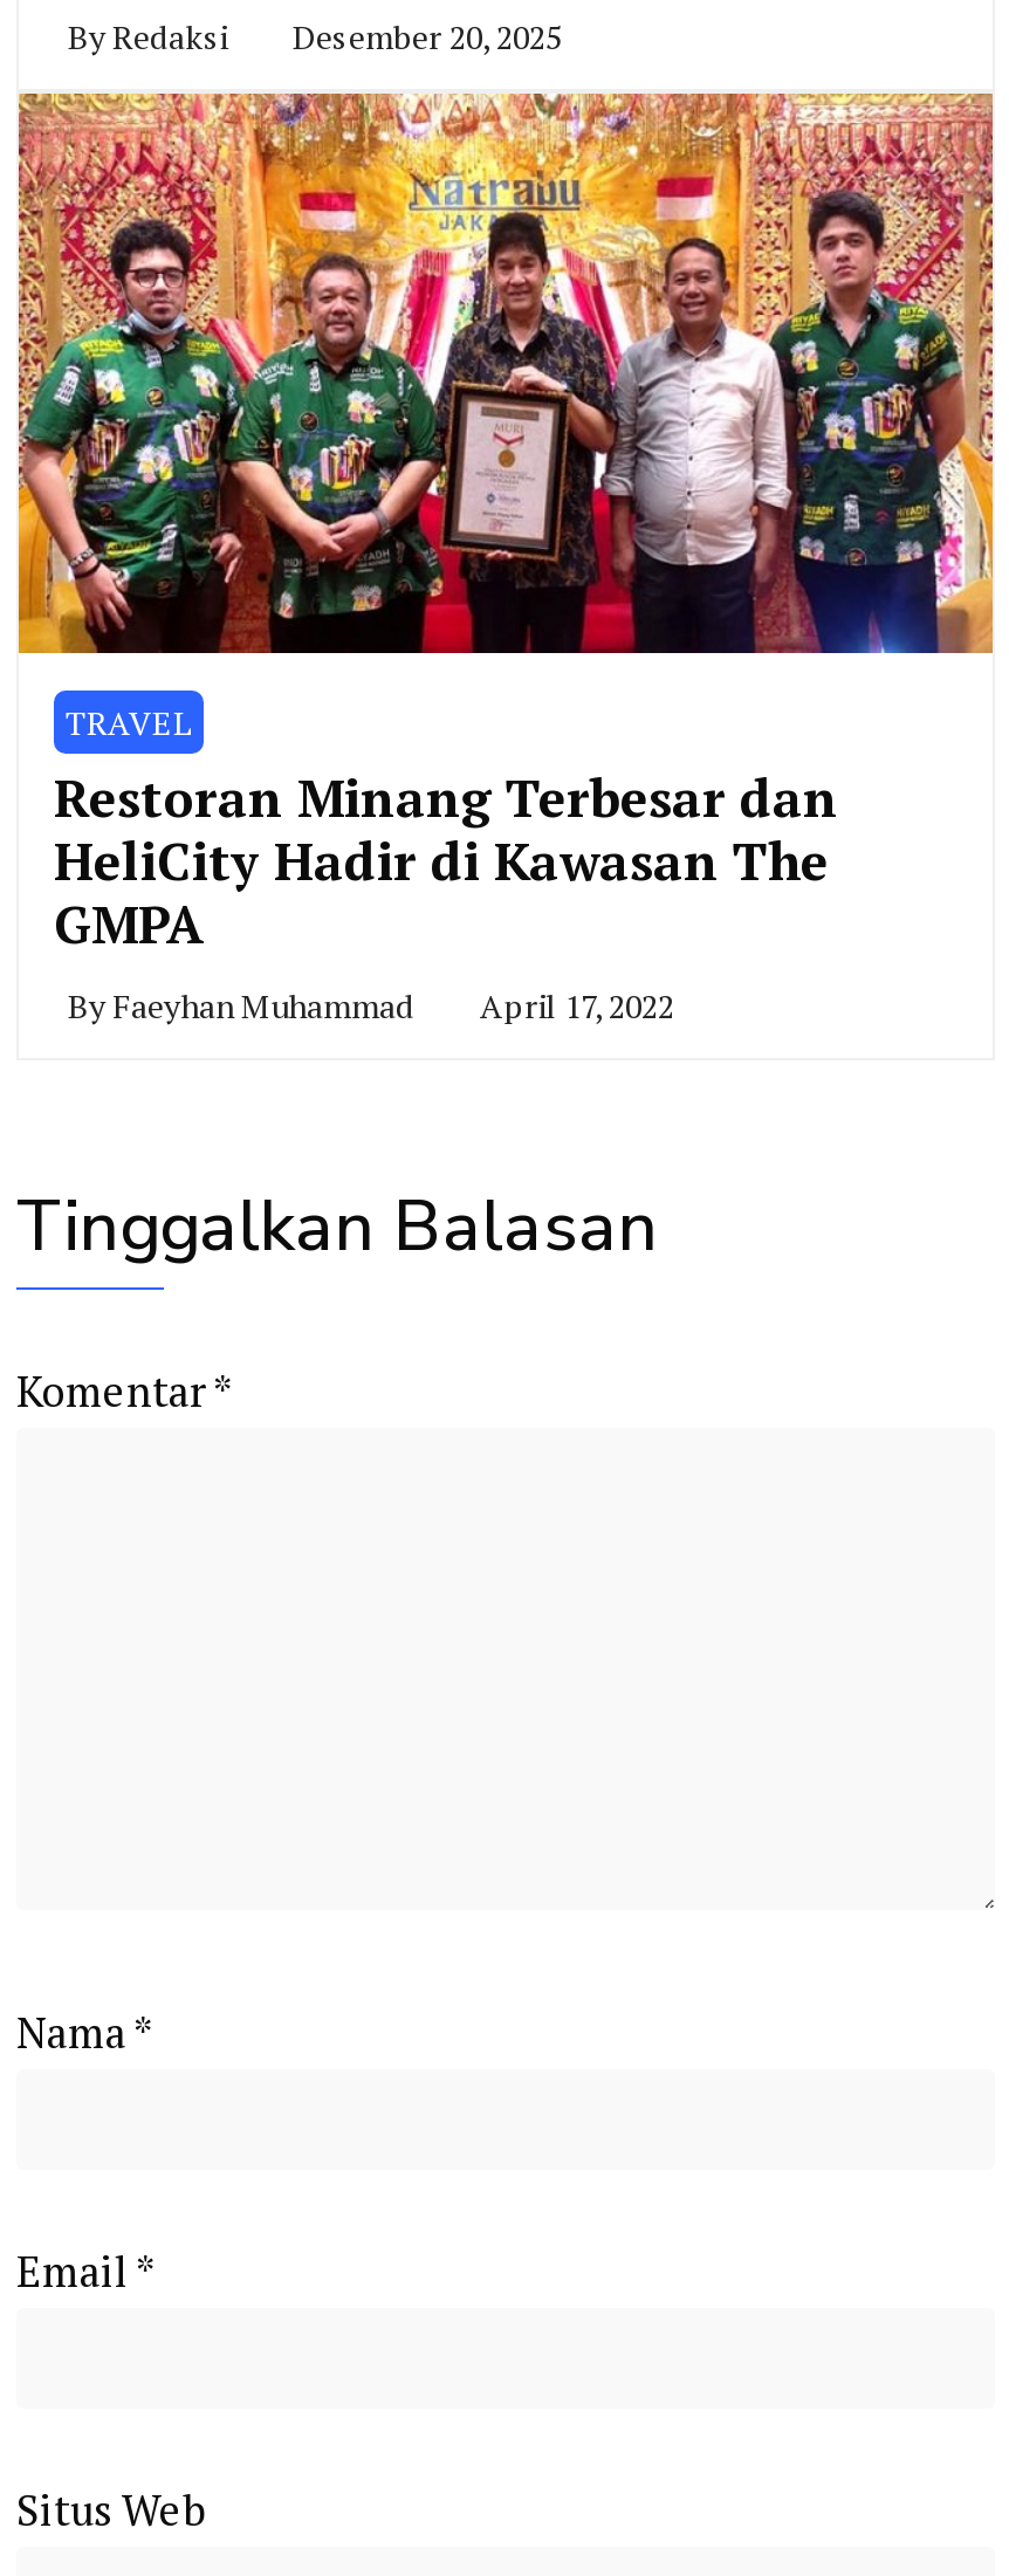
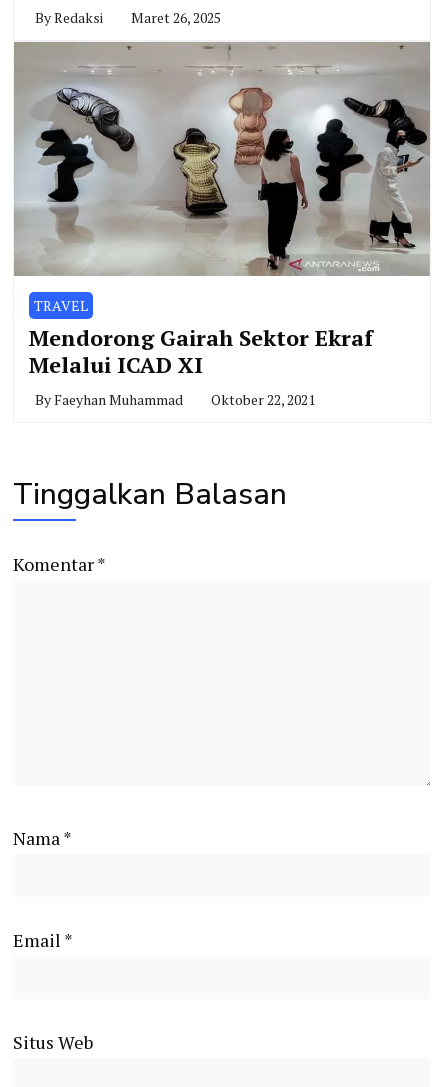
[68,14,562,58] ByRedaksi Desember 20, 2025 -> [35,8,221,27] ByRedaksi Maret 26, 2025
[16,94,995,655] [image] -> [14,42,431,276] [image]
[54,764,838,959] Restoran Minang Terbesar dan | HeliCity Hadir di Kawasan The | GMPA -> [29,323,373,379] Mendorong Gairah Sektor Ekraf | Melalui ICAD XI
[68,985,674,1029] ByFaeyhan Muhammad April 17, 2022 -> [35,390,315,409] ByFaeyhan Muhammad Oktober 22, 2021

